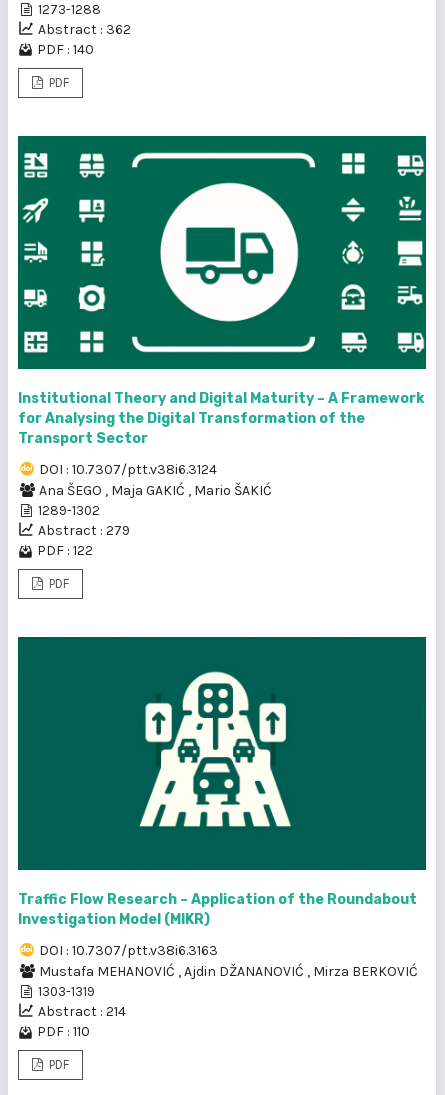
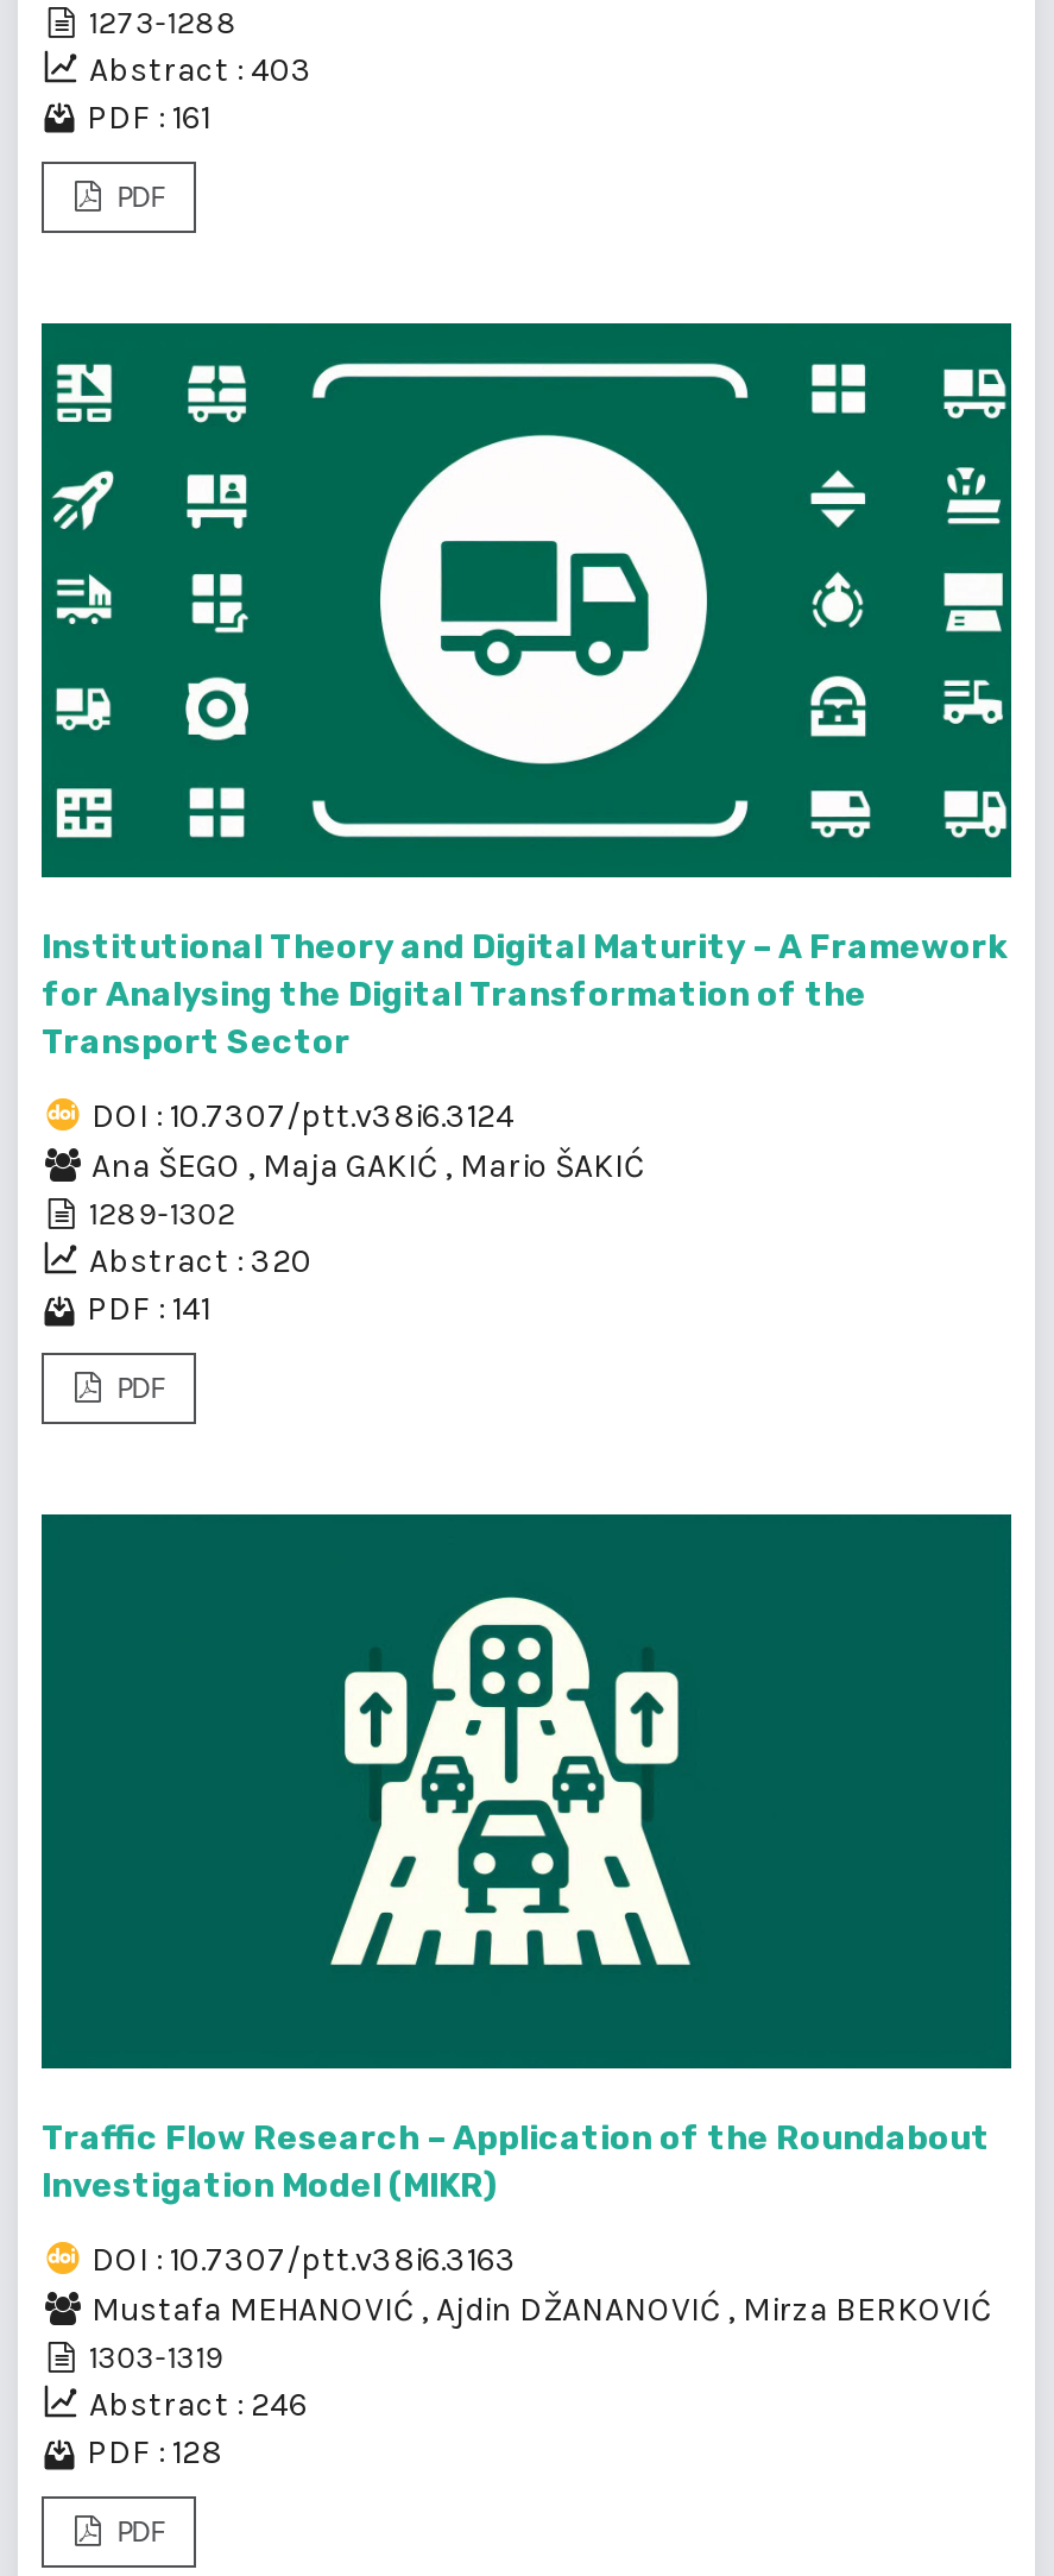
[38,21,131,38] Abstract : 362 -> [89,50,313,90] Abstract : 403
[37,41,94,58] PDF : 140 -> [87,97,210,138] PDF : 161
[38,522,130,539] Abstract : 279 -> [89,1241,313,1282] Abstract : 320
[37,542,93,559] PDF : 122 -> [87,1289,210,1329] PDF : 141
[38,1003,126,1020] Abstract : 214 -> [89,2385,308,2426] Abstract : 246
[37,1023,90,1040] PDF : 110 -> [87,2433,222,2473] PDF : 128

